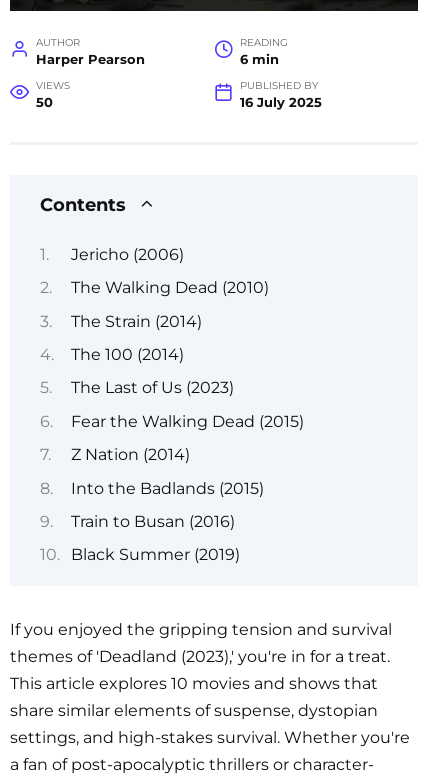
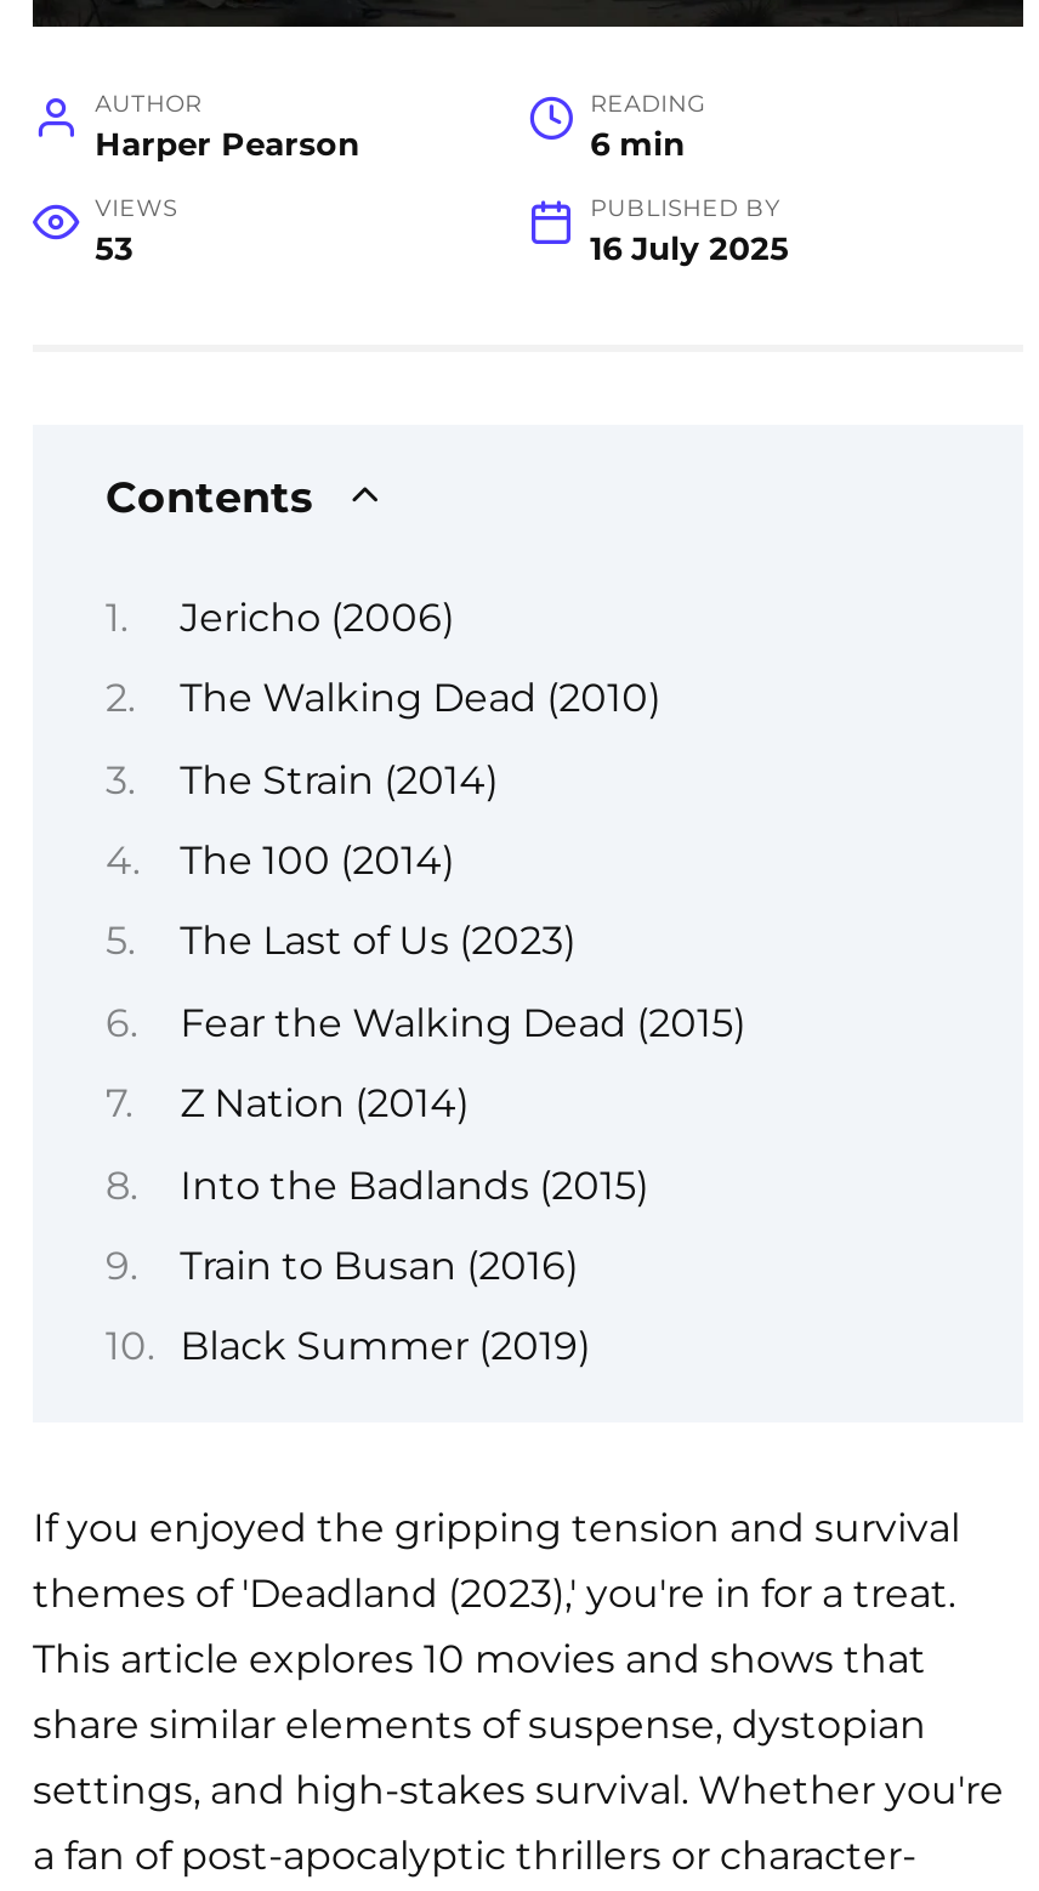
[36,95,53,110] 50 -> [95,232,134,268] 53

